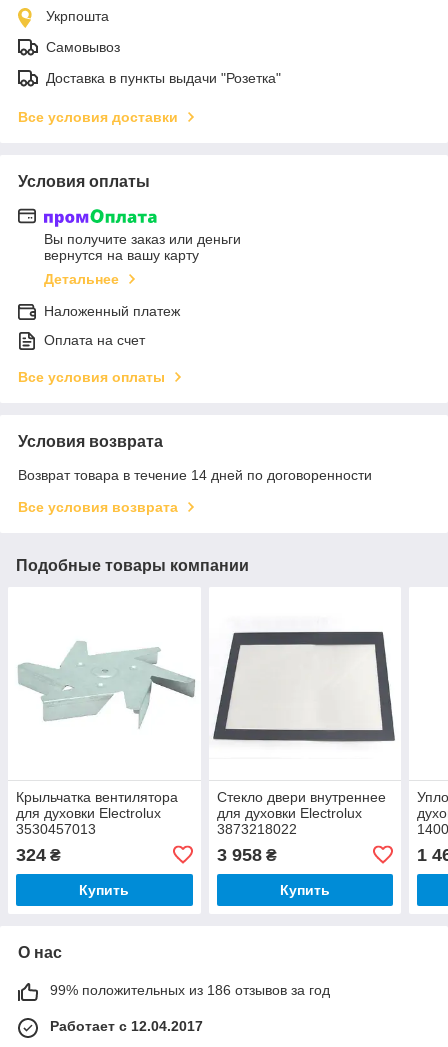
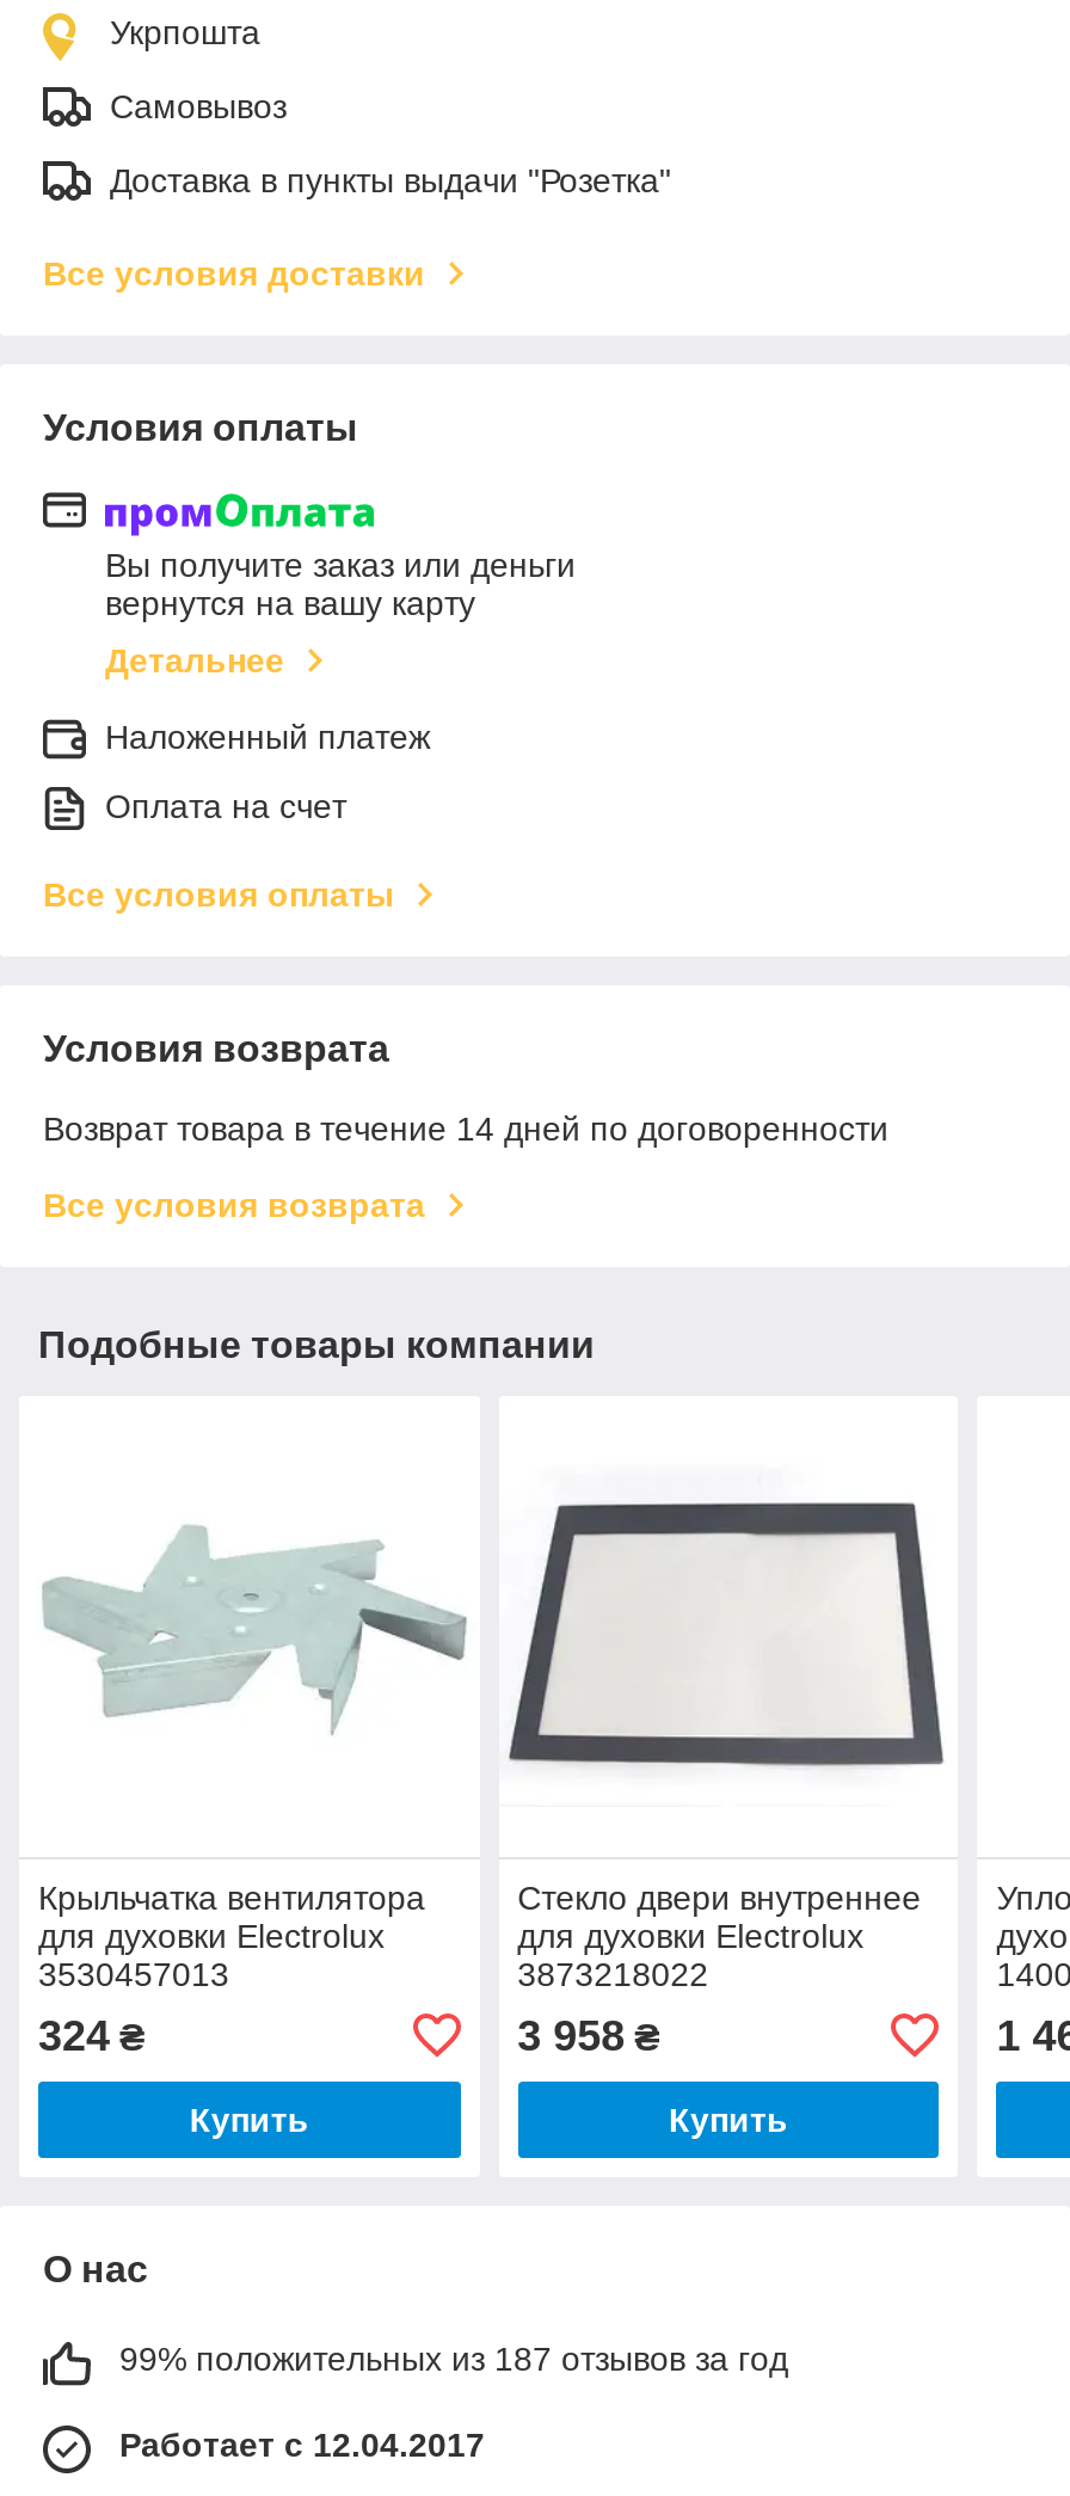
[50,982,330,998] 99% положительных из 186 отзывов за год -> [119,2339,788,2377] 99% положительных из 187 отзывов за год

